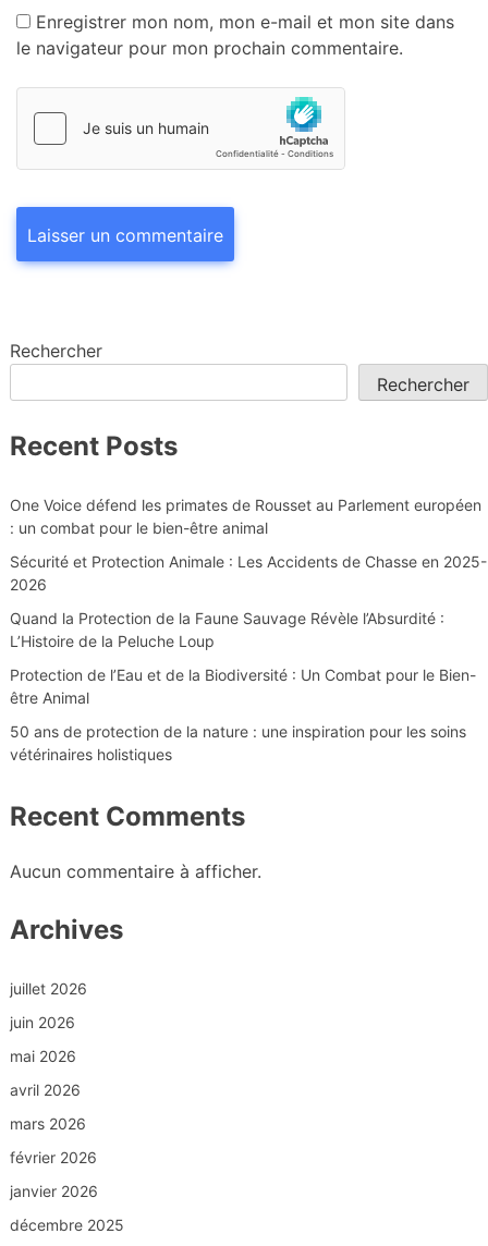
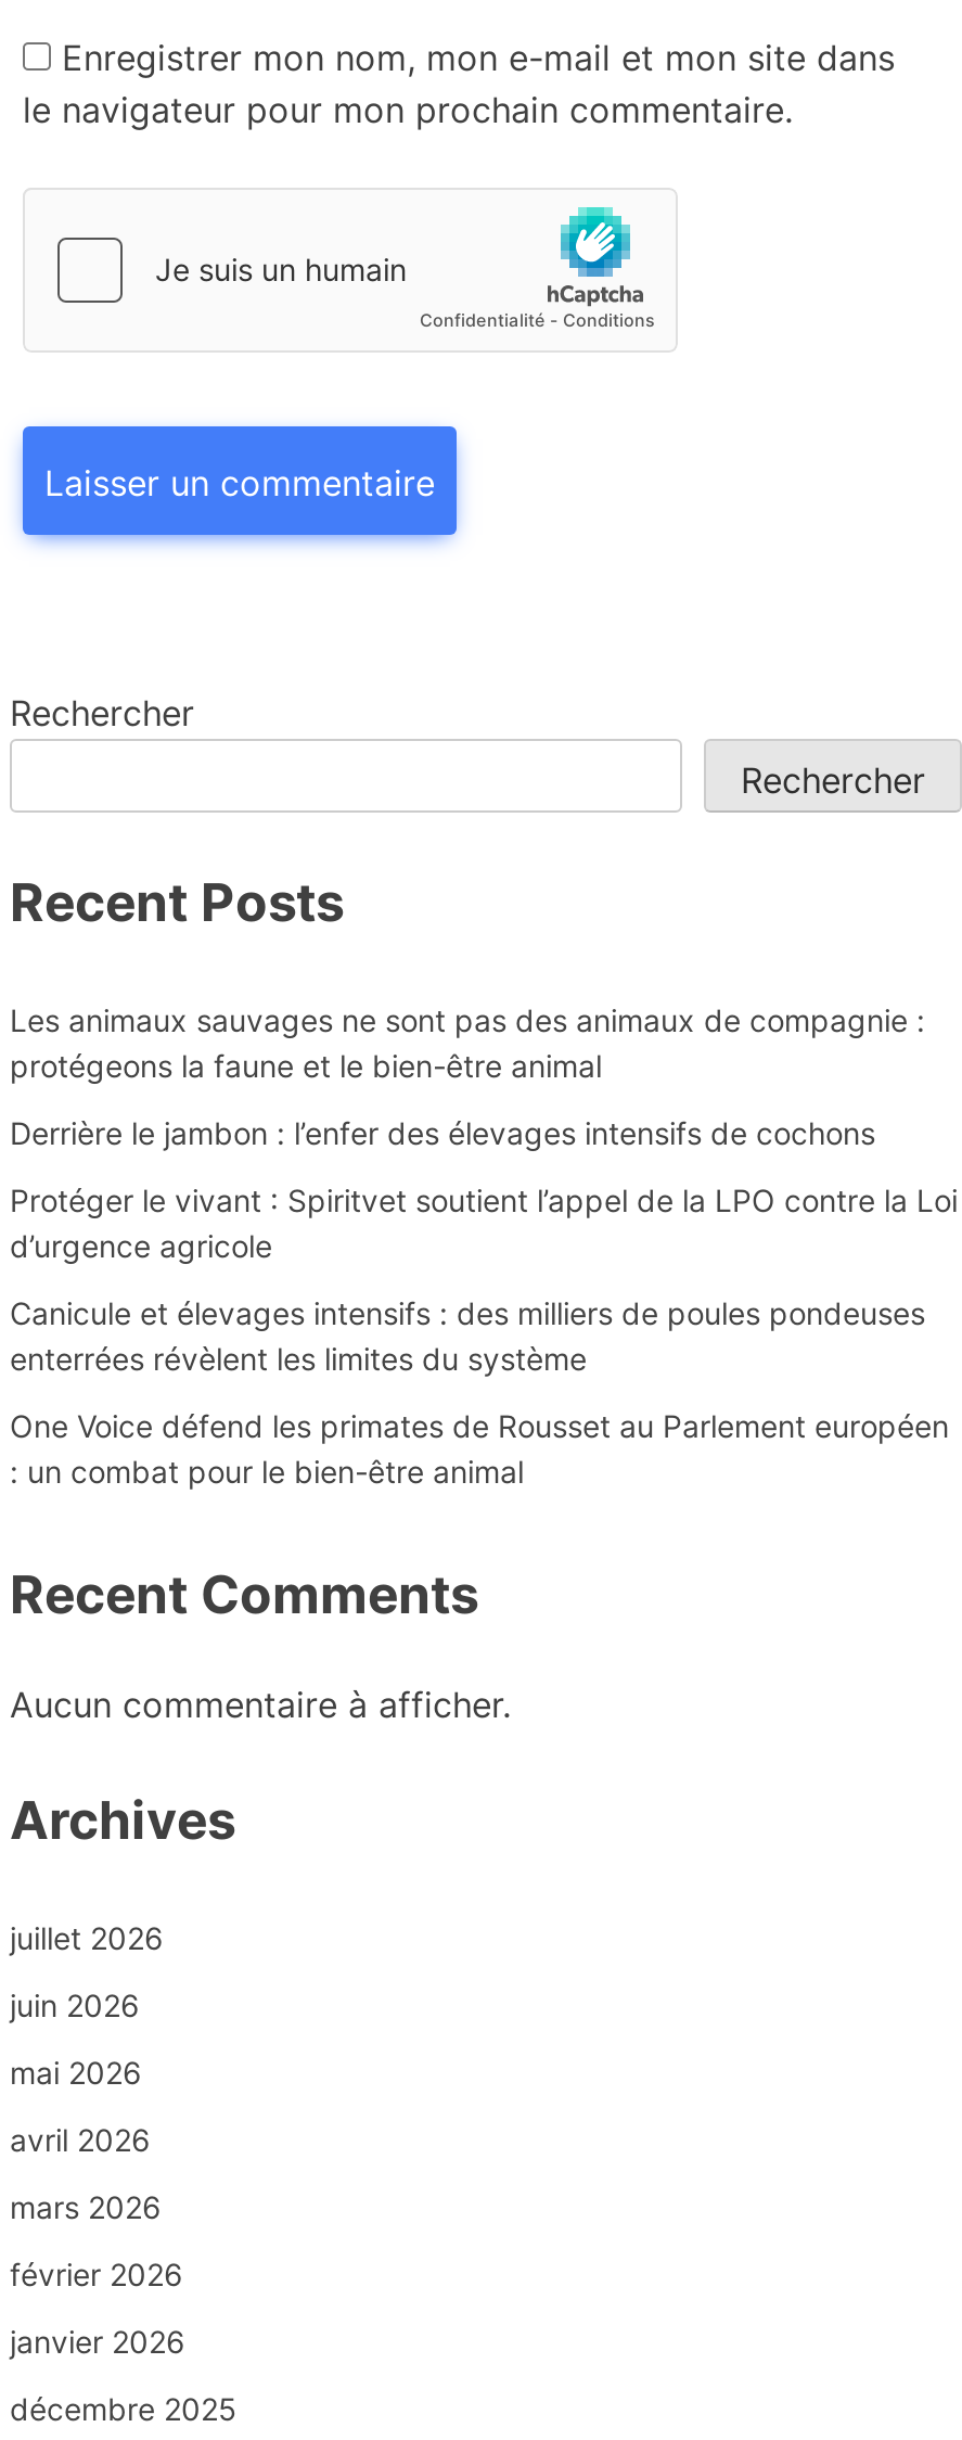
none -> [10,1002,958,1377] Les animaux sauvages ne sont pas des animaux de compagnie : | protégeons la faune et le bien-être animal | Derrière le jambon : l’enfer des élevages intensifs de cochons | Protéger le vivant : Spiritvet soutient l’appel de la LPO contre la Loi | d’urgence agricole | Canicule et élevages intensifs : des milliers de poules pondeuses | enterrées révèlent les limites du système
moved [10,496,481,537] -> [10,1407,949,1490]: One Voice défend les primates de Rousset au Parlement européen | : un combat pour le bien-être animal
[10,552,487,764] Sécurité et Protection Animale : Les Accidents de Chasse en 2025- | 2026 | Quand la Protection de la Faune Sauvage Révèle l’Absurdité : | L’Histoire de la Peluche Loup | Protection de l’Eau et de la Biodiversité : Un Combat pour le Bien- | être Animal | 50 ans de protection de la nature : une inspiration pour les soins | vétérinaires holistiques -> none

